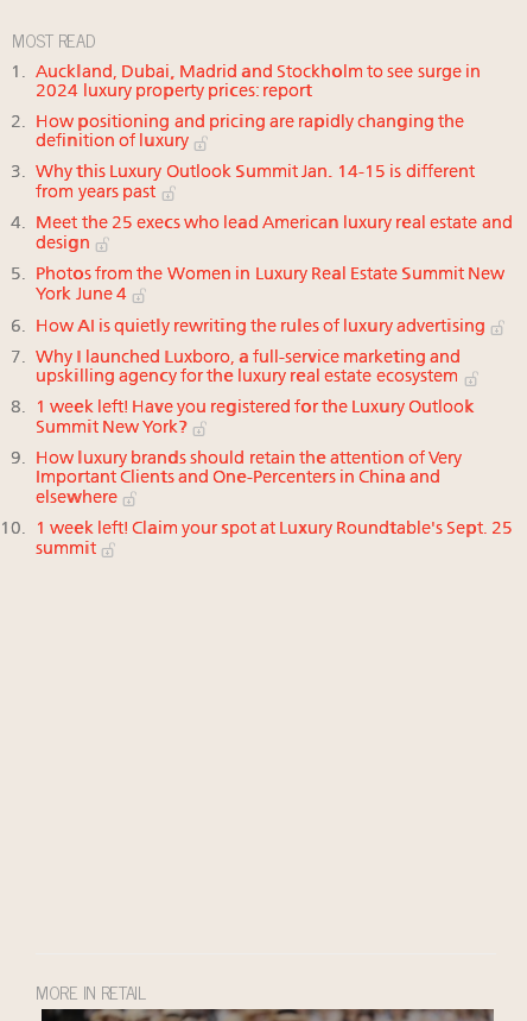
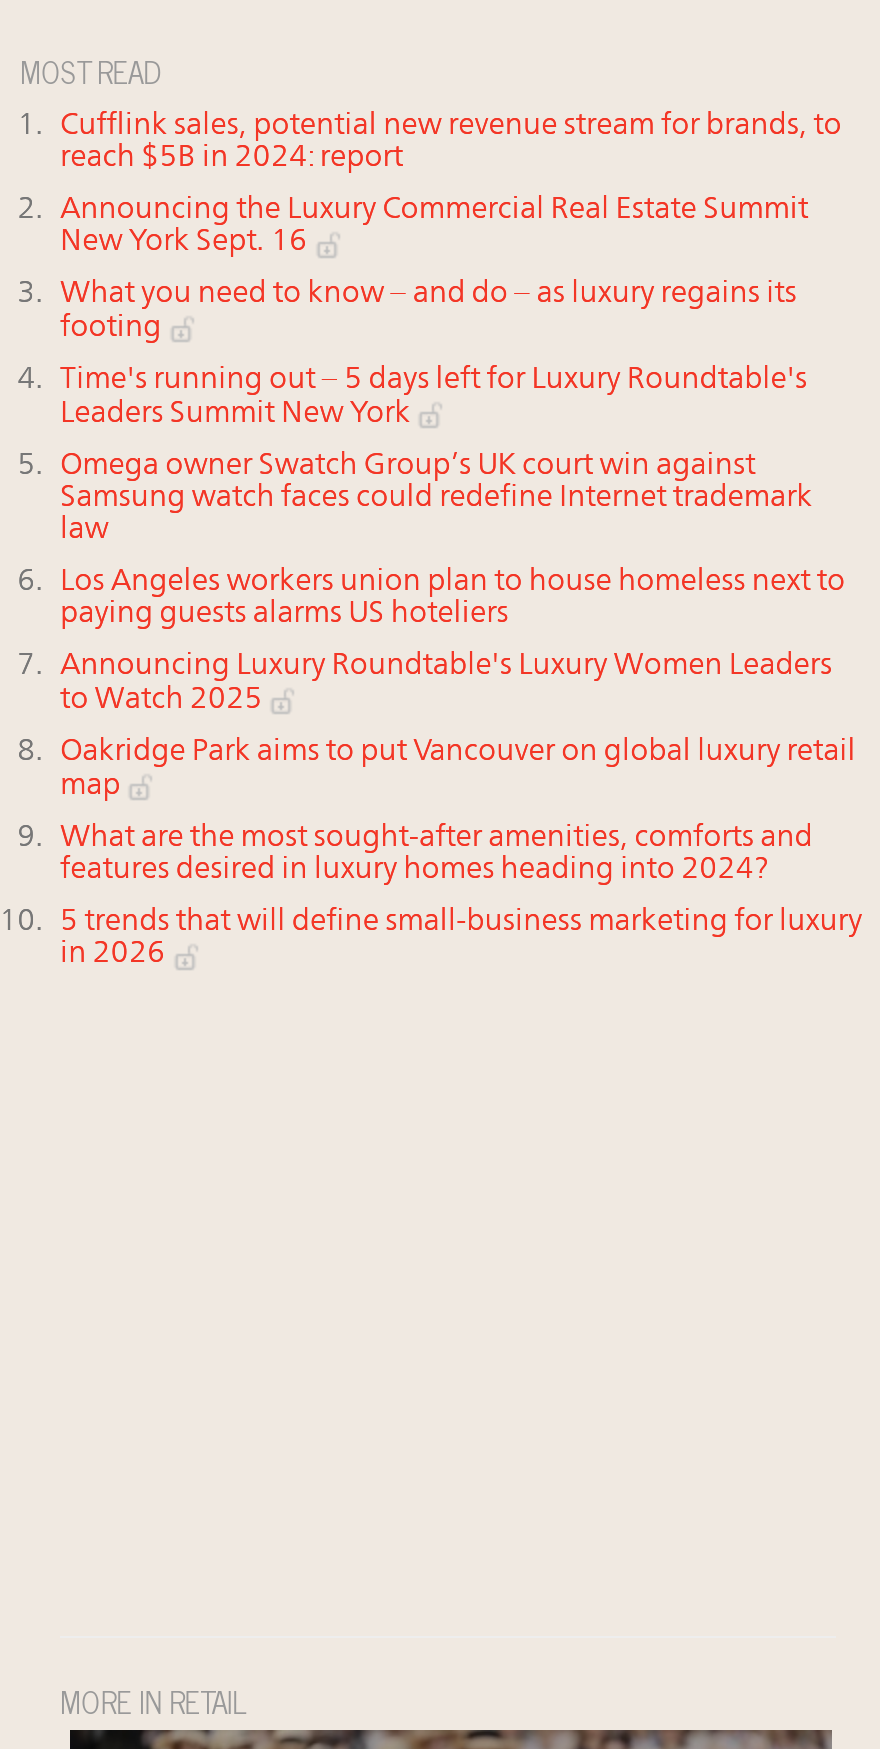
[36,64,481,101] Auckland, Dubai, Madrid and Stockholm to see surge in | 2024 luxury property prices: report -> [60,111,842,173] Cufflink sales, potential new revenue stream for brands, to | reach $5B in 2024: report
[36,114,464,151] How positioning and pricing are rapidly changing the | definition of luxury -> [60,195,808,259] Announcing the Luxury Commercial Real Estate Summit | New York Sept. 16
[36,165,475,202] Why this Luxury Outlook Summit Jan. 14-15 is different | from years past -> [60,281,797,344] What you need to know – and do – as luxury regains its | footing
[36,215,513,253] Meet the 25 execs who lead American luxury real estate and | design -> [60,366,807,430] Time's running out – 5 days left for Luxury Roundtable's | Leaders Summit New York
[36,266,505,304] Photos from the Women in Luxury Real Estate Summit New | York June 4 -> [60,452,813,546] Omega owner Swatch Group’s UK court win against | Samsung watch faces could redefine Internet trademark | law
[36,318,489,336] How AI is quietly rewriting the rules of luxury advertising -> [60,568,845,630] Los Angeles workers union plan to house homeless next to | paying guests alarms US hoteliers
[36,349,462,387] Why I launched Luxboro, a full-service marketing and | upskilling agency for the luxury real estate ecosystem -> [60,652,832,716] Announcing Luxury Roundtable's Luxury Women Leaders | to Watch 2025
[36,400,474,438] 1 week left! Have you registered for the Luxury Outlook | Summit New York? -> [60,738,856,801] Oakridge Park aims to put Vancouver on global luxury retail | map
[36,451,462,508] How luxury brands should retain the attention of Very | Important Clients and One-Percenters in China and | elsewhere -> [60,823,813,885] What are the most sought-after amenities, comforts and | features desired in luxury homes heading into 2024?
[36,521,513,559] 1 week left! Claim your spot at Luxury Roundtable's Sept. 25 | summit -> [60,907,862,971] 5 trends that will define small-business marketing for luxury | in 2026

